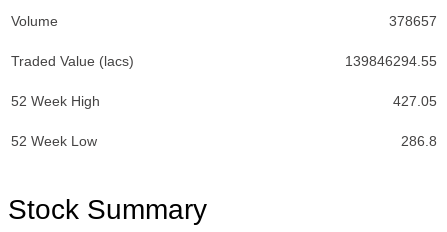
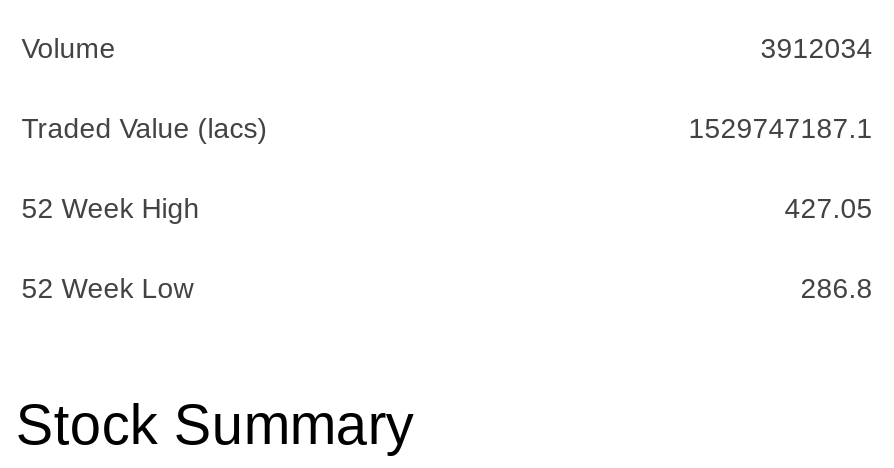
[389,13,437,29] 378657 -> [761,32,873,64] 3912034
[345,53,437,69] 139846294.55 -> [689,112,873,144] 1529747187.1

